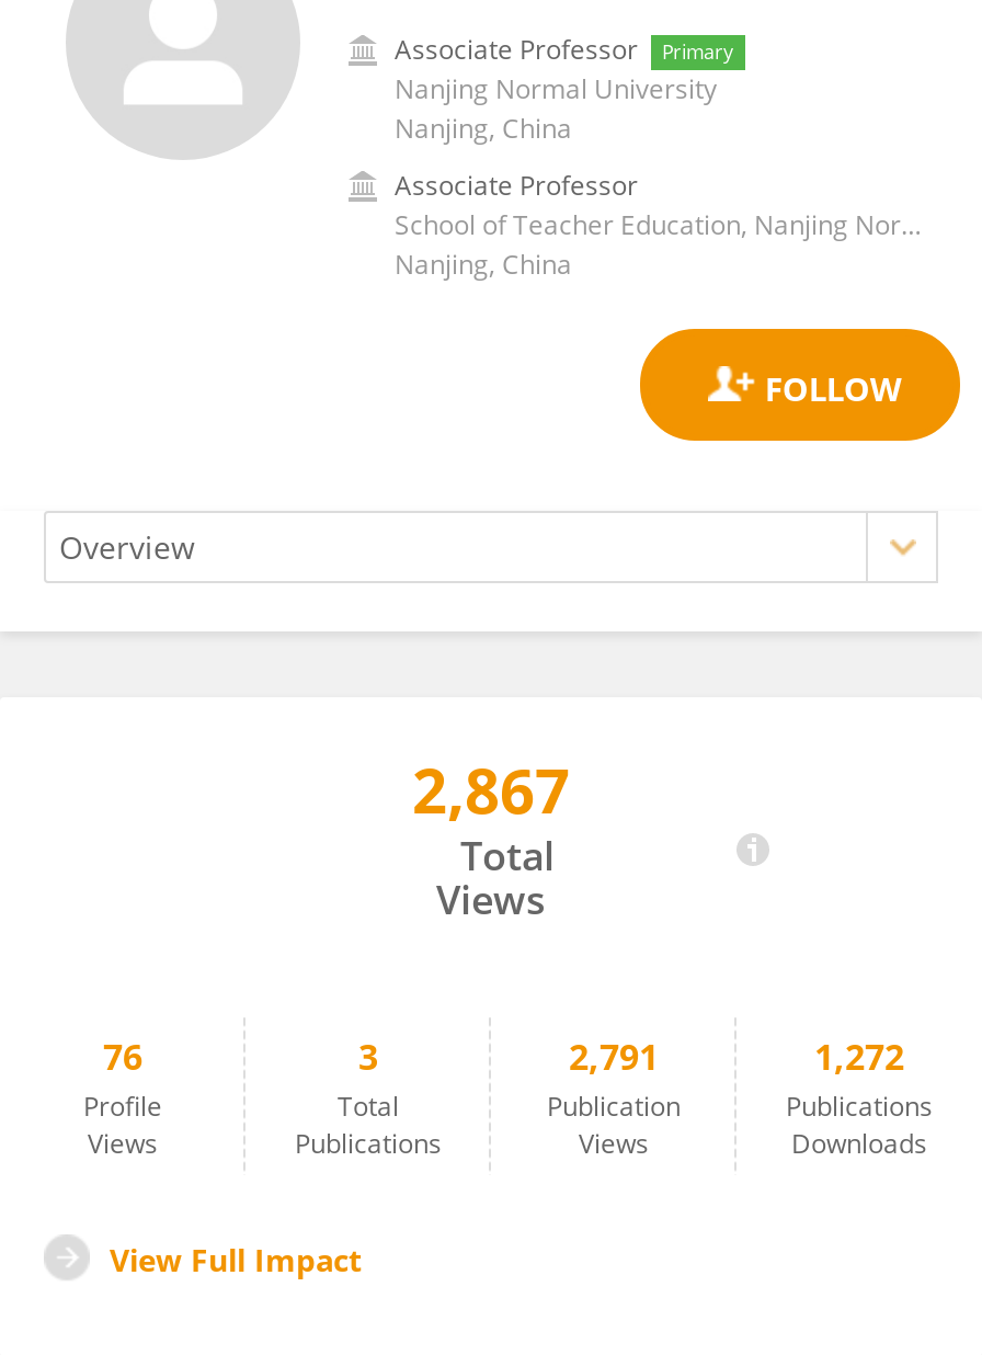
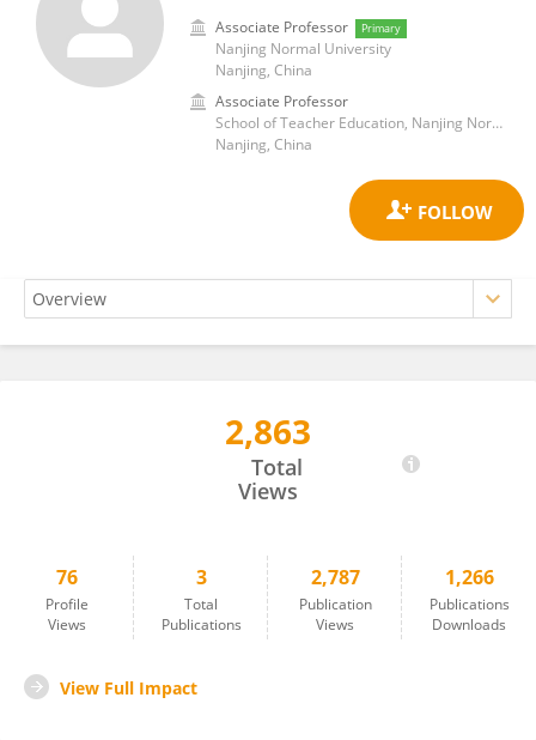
[412,748,570,831] 2,867 -> [225,408,311,454] 2,863
[569,1033,659,1081] 2,791 -> [310,564,360,590] 2,787
[814,1033,904,1081] 1,272 -> [444,564,494,590] 1,266

